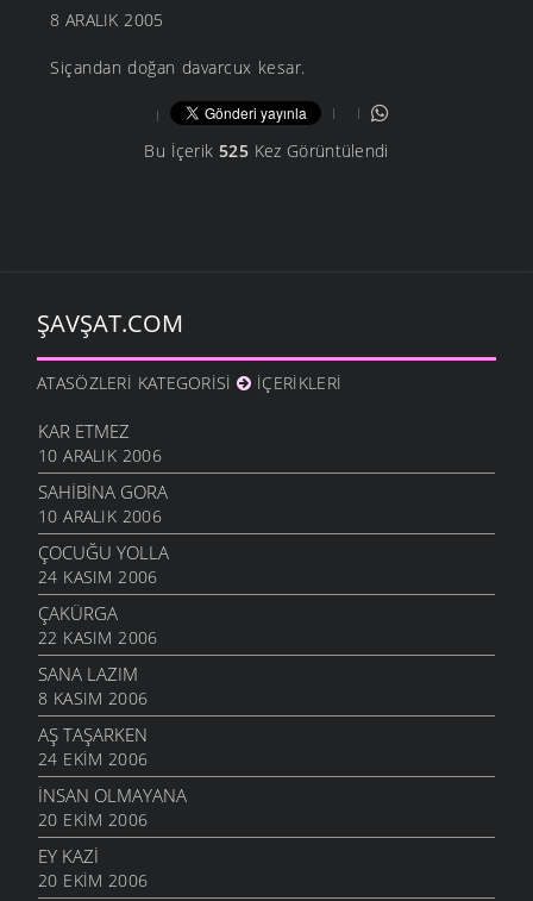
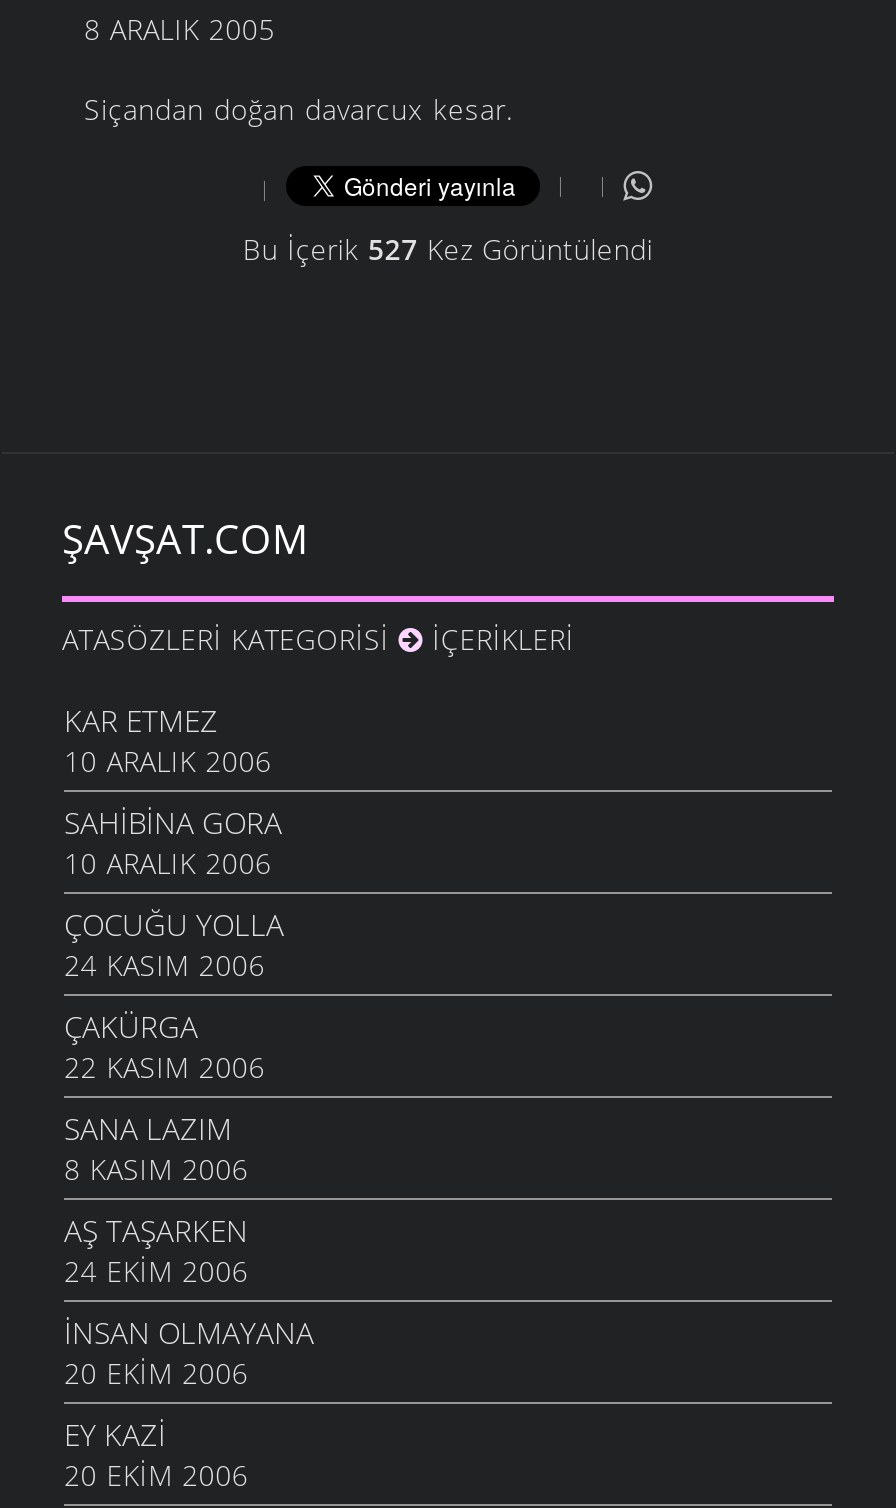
[144,140,389,162] Bu İçerik 525 Kez Görüntülendi -> [243,231,653,269] Bu İçerik 527 Kez Görüntülendi

